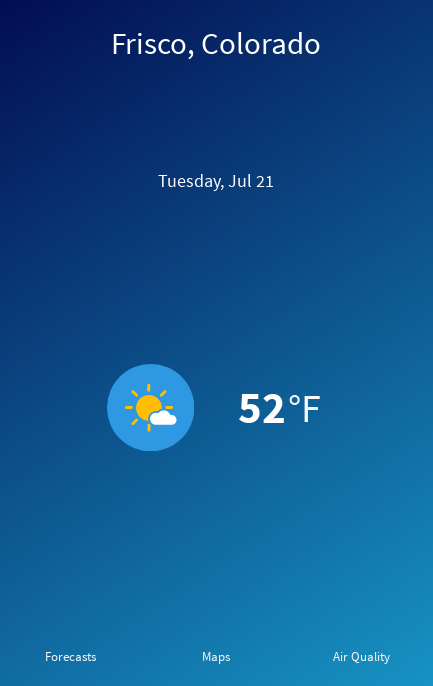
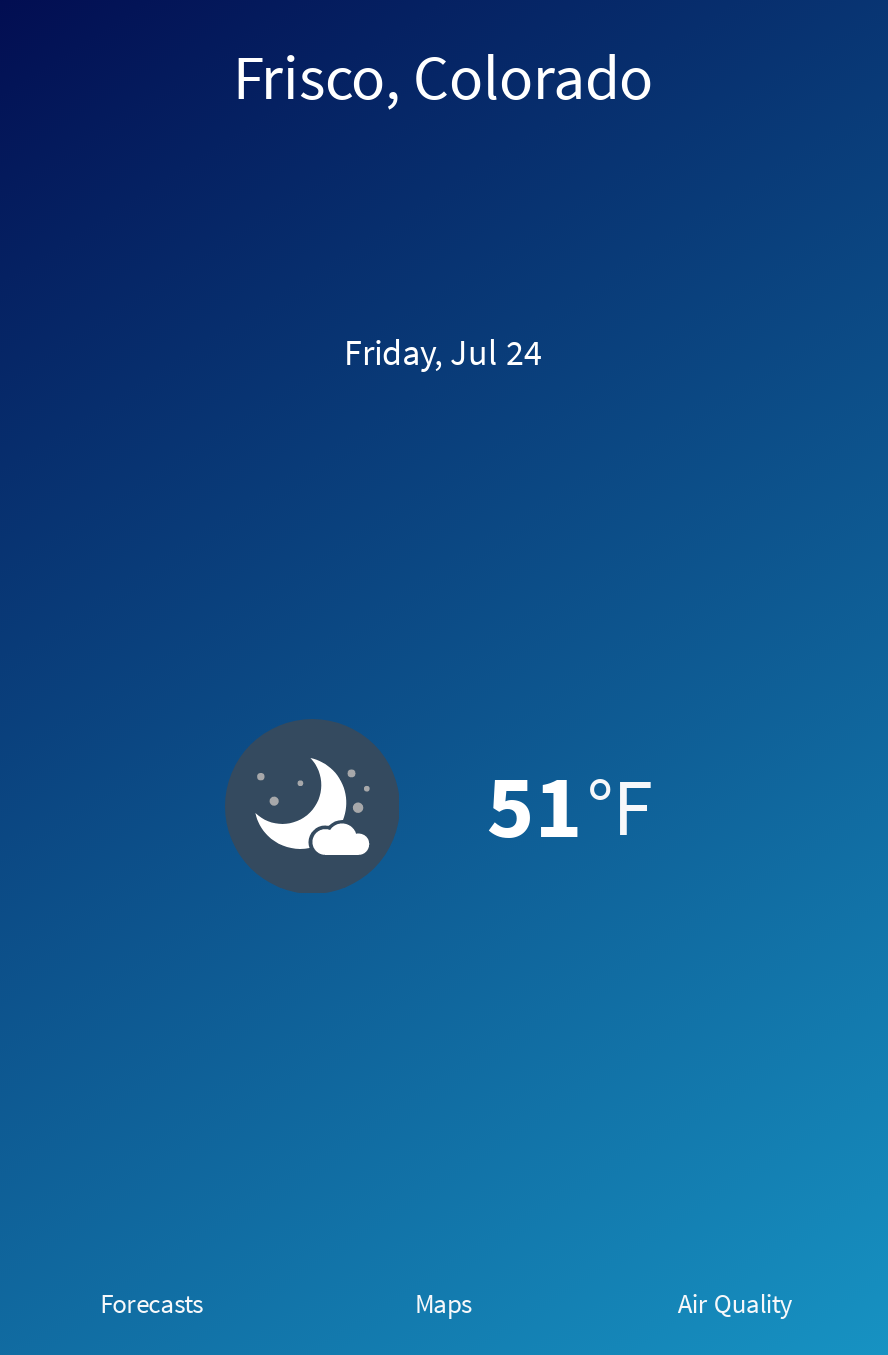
[158,169,274,192] Tuesday, Jul 21 -> [344,330,542,376] Friday, Jul 24
[106,363,195,452] [image] -> [225,719,399,893] [image]
[238,379,321,435] 52 °F -> [487,750,653,862] 51 °F

